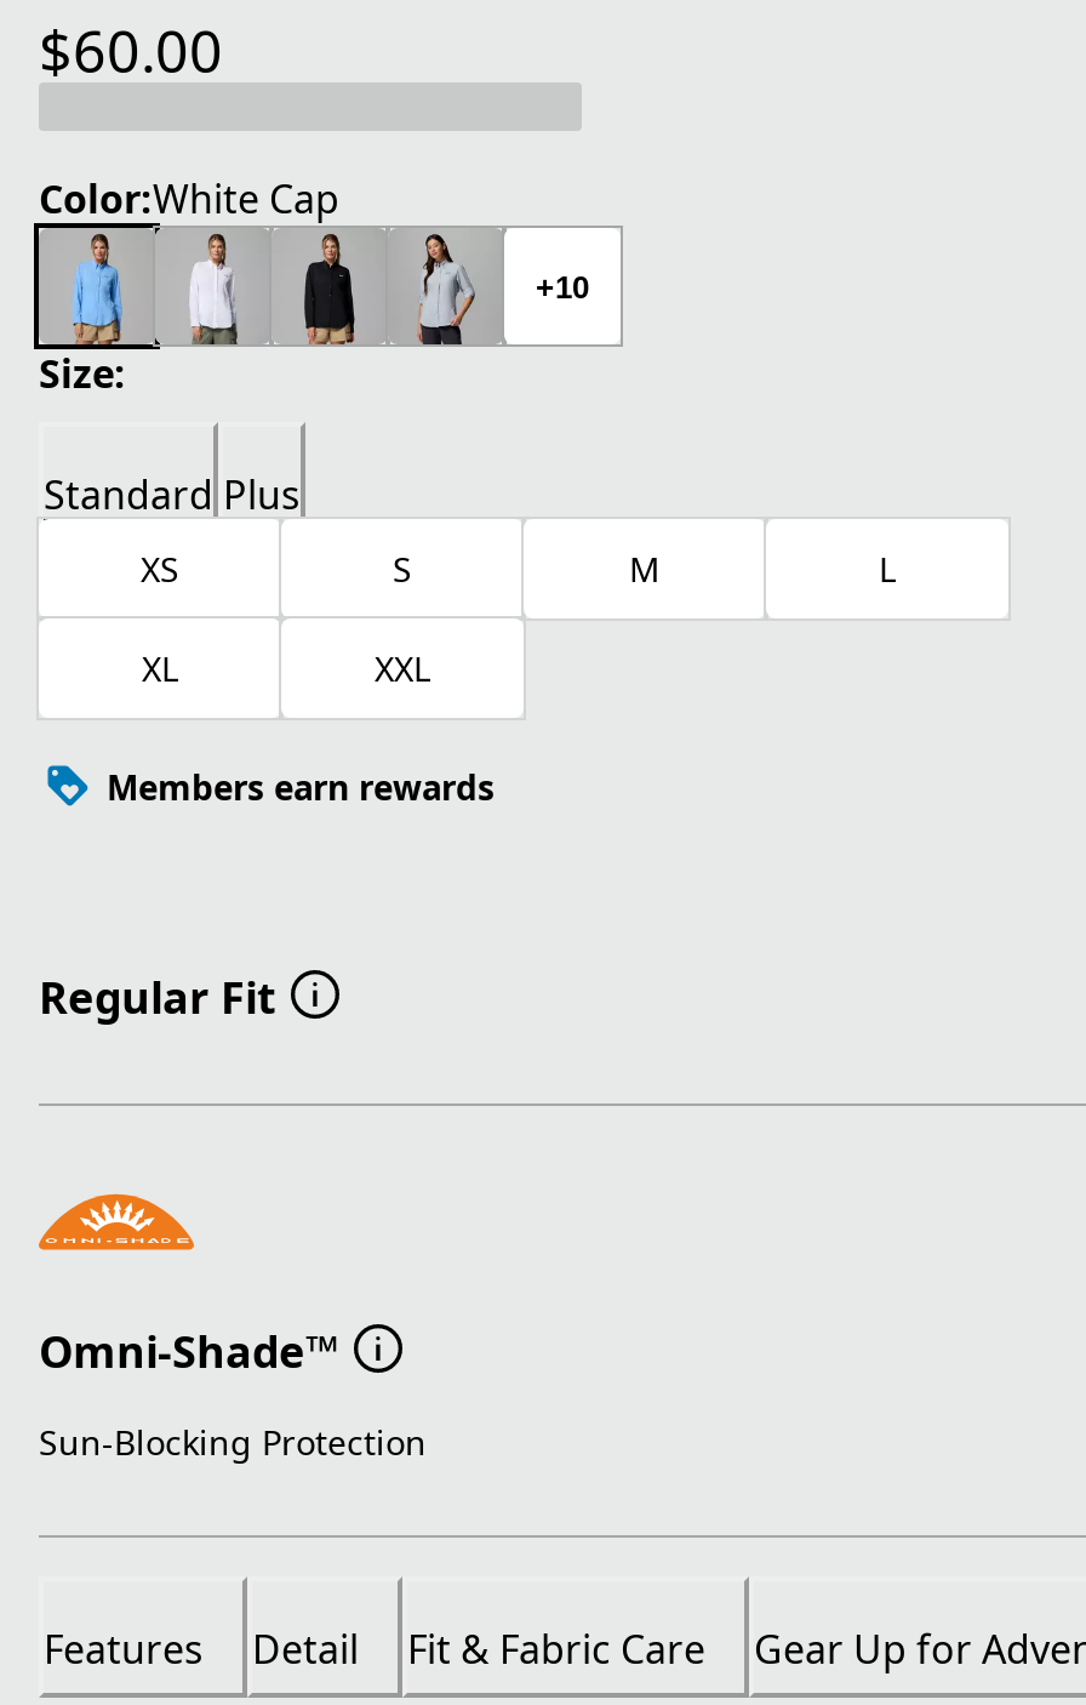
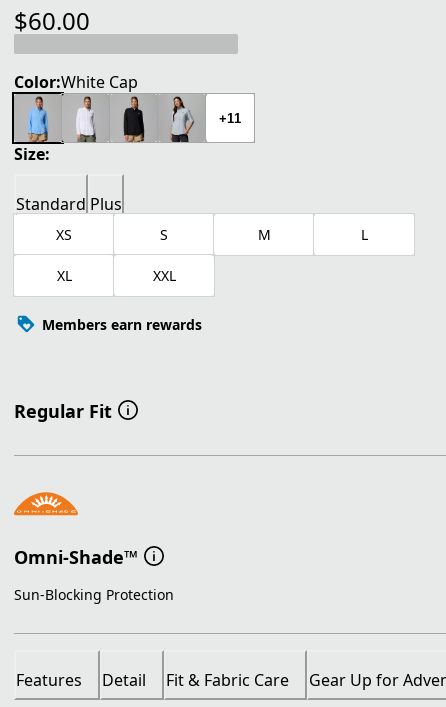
[536,268,589,305] +10 -> [219,111,241,126] +11

